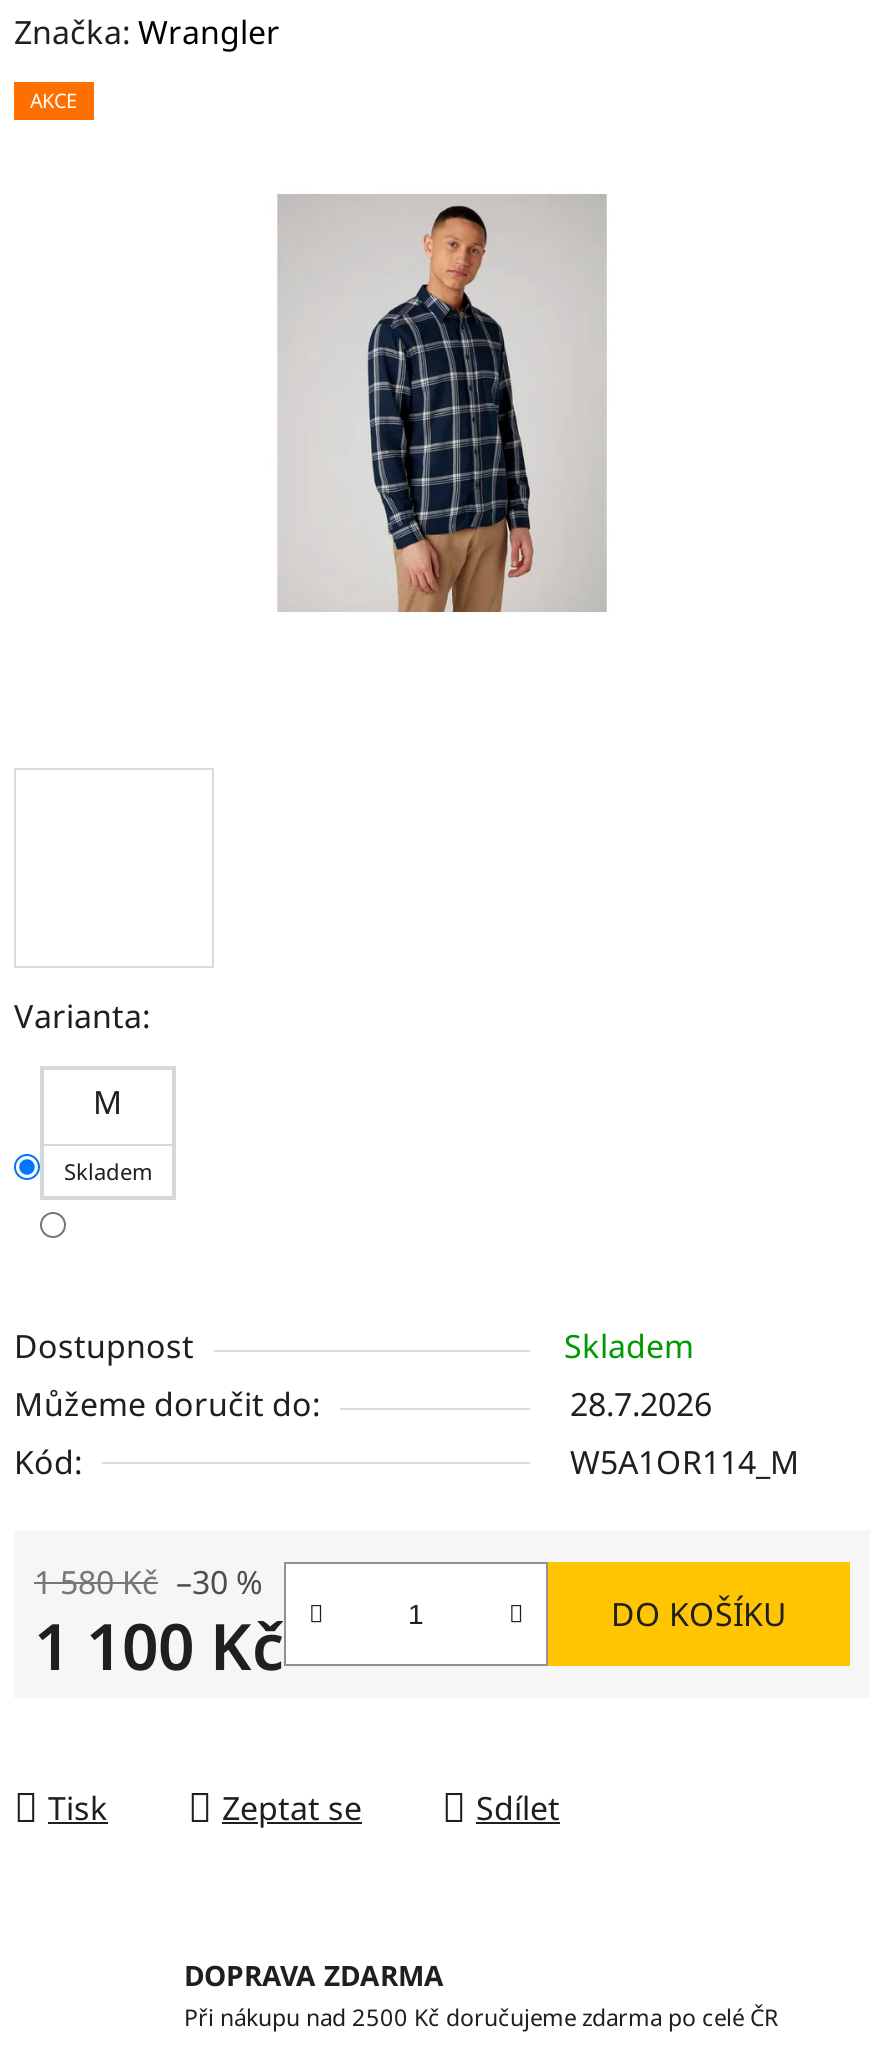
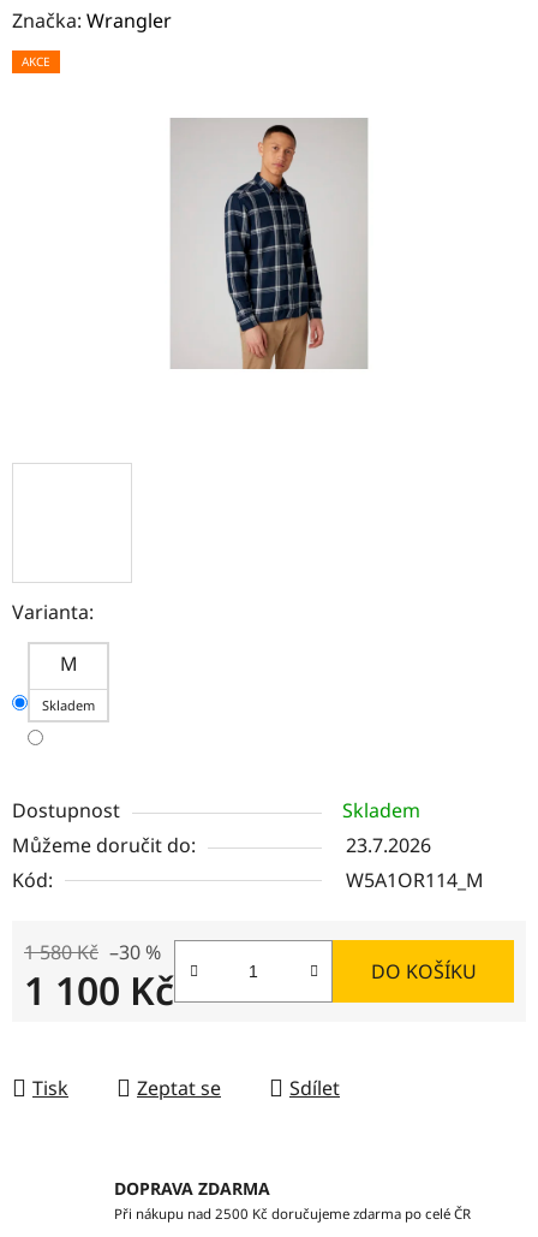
[570,1382,712,1426] 28.7.2026 -> [346,832,431,858] 23.7.2026

